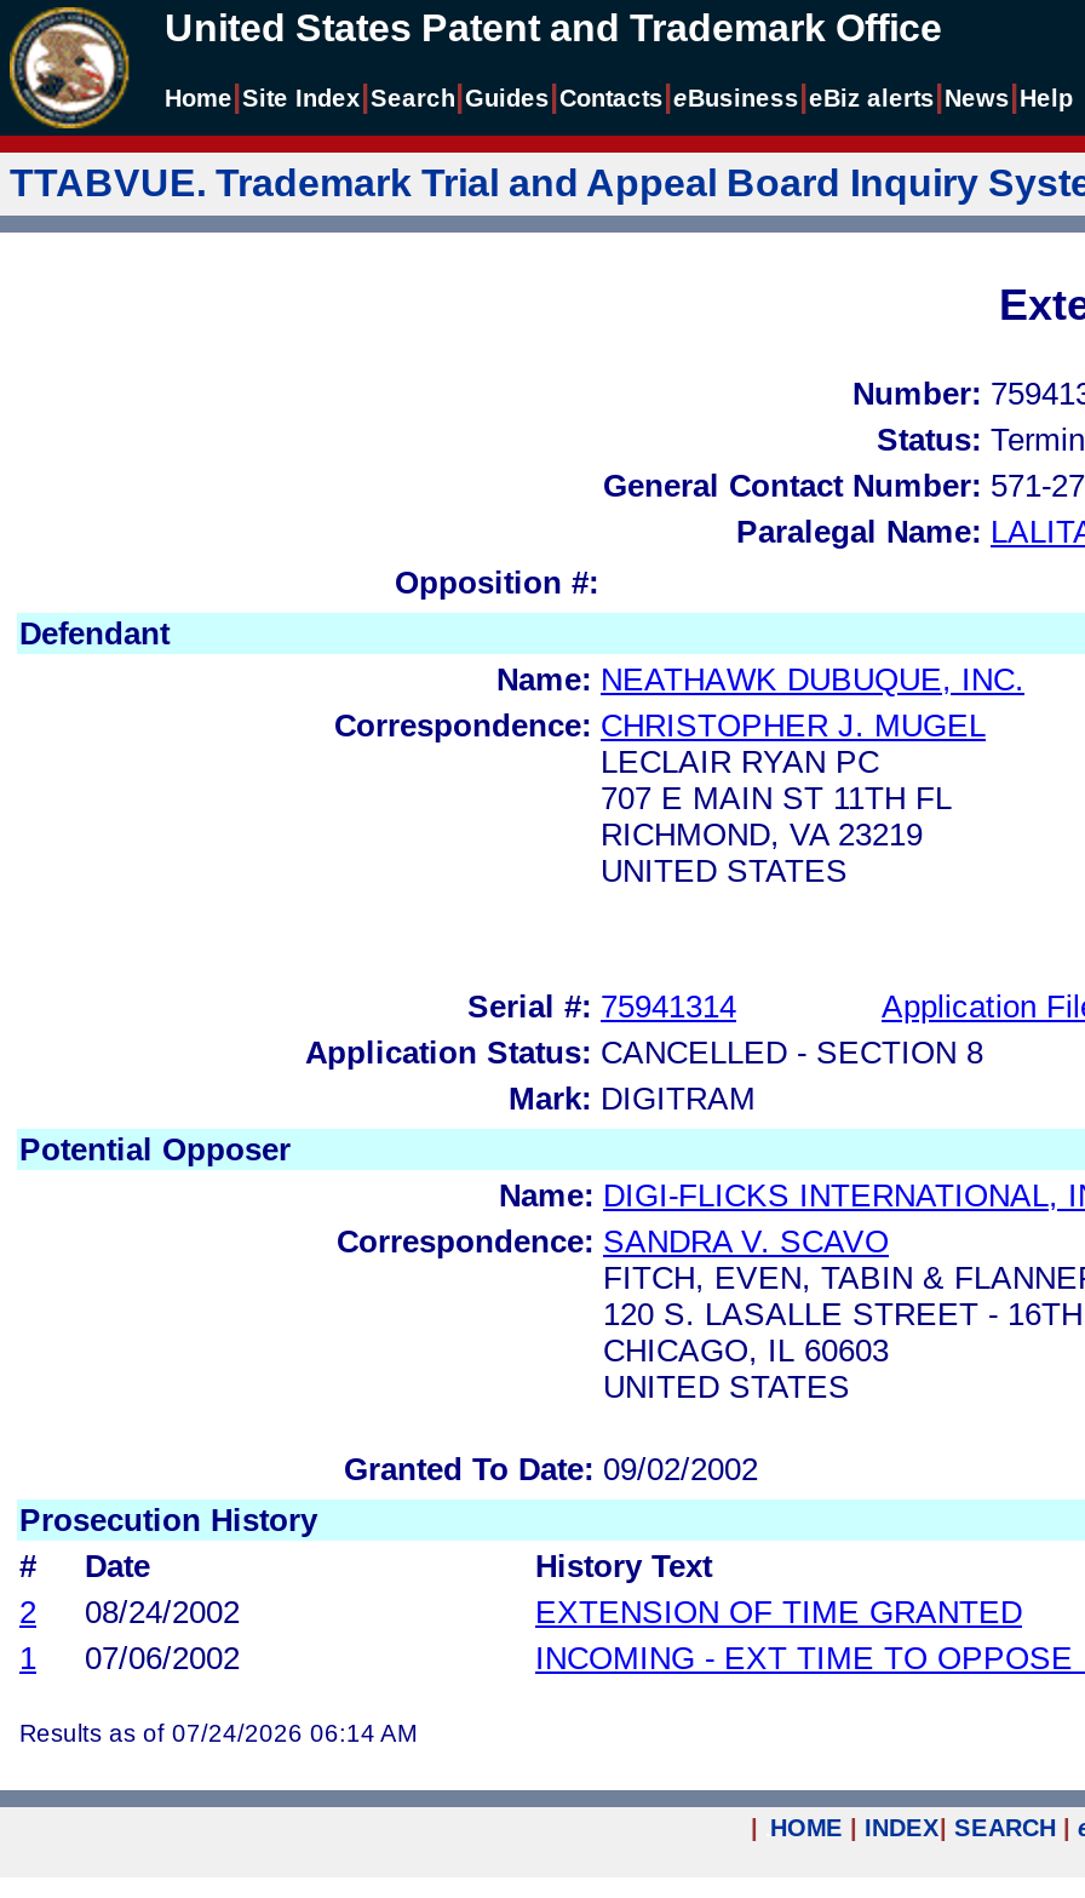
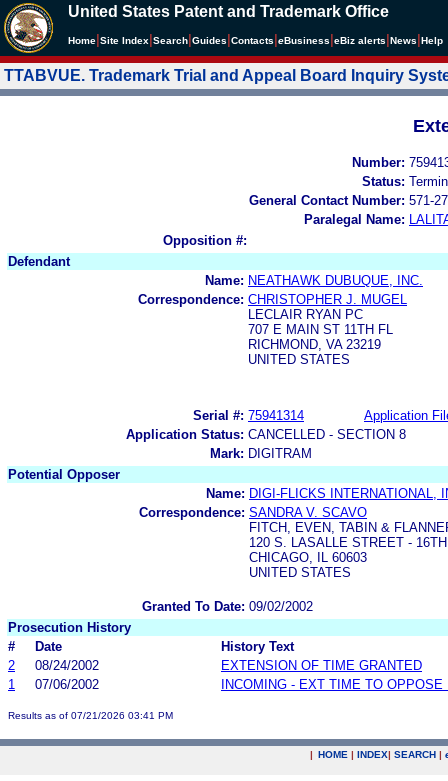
[19,1720,417,1746] Results as of 07/24/2026 06:14 AM -> [8,710,173,721] Results as of 07/21/2026 03:41 PM

